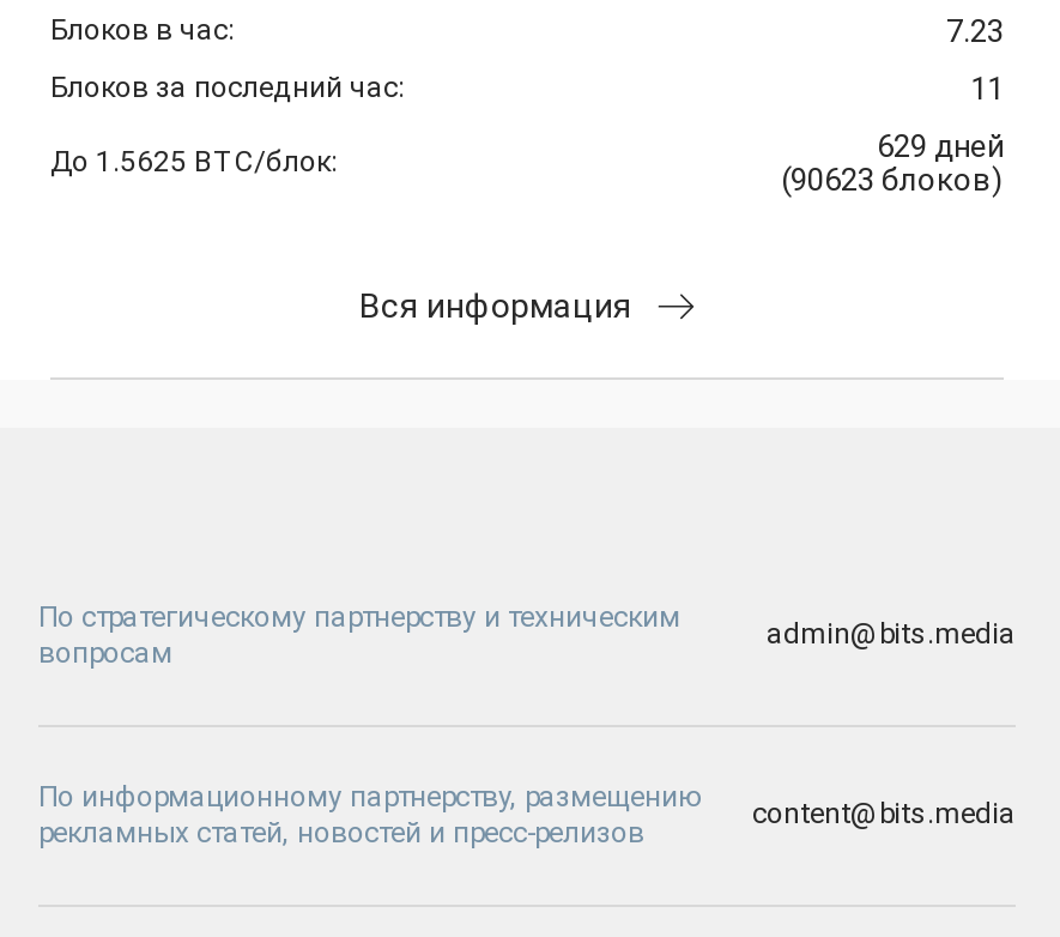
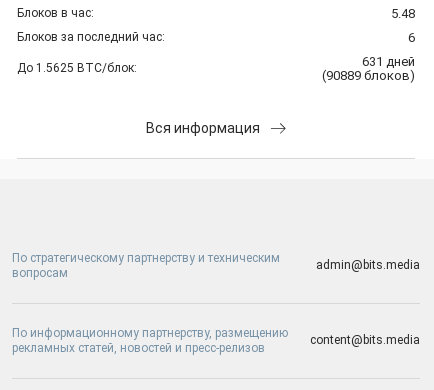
[946,14,1004,50] 7.23 -> [391,6,415,21] 5.48
[970,72,1004,108] 11 -> [408,30,415,45] 6
[877,129,1004,165] 629 дней -> [362,54,415,69] 631 дней
[781,163,1004,199] (90623 блоков) -> [322,68,415,83] (90889 блоков)

